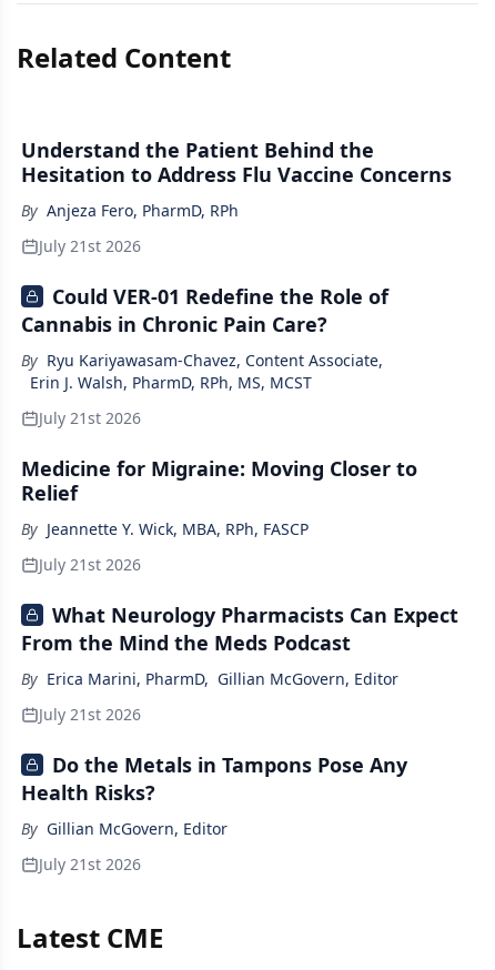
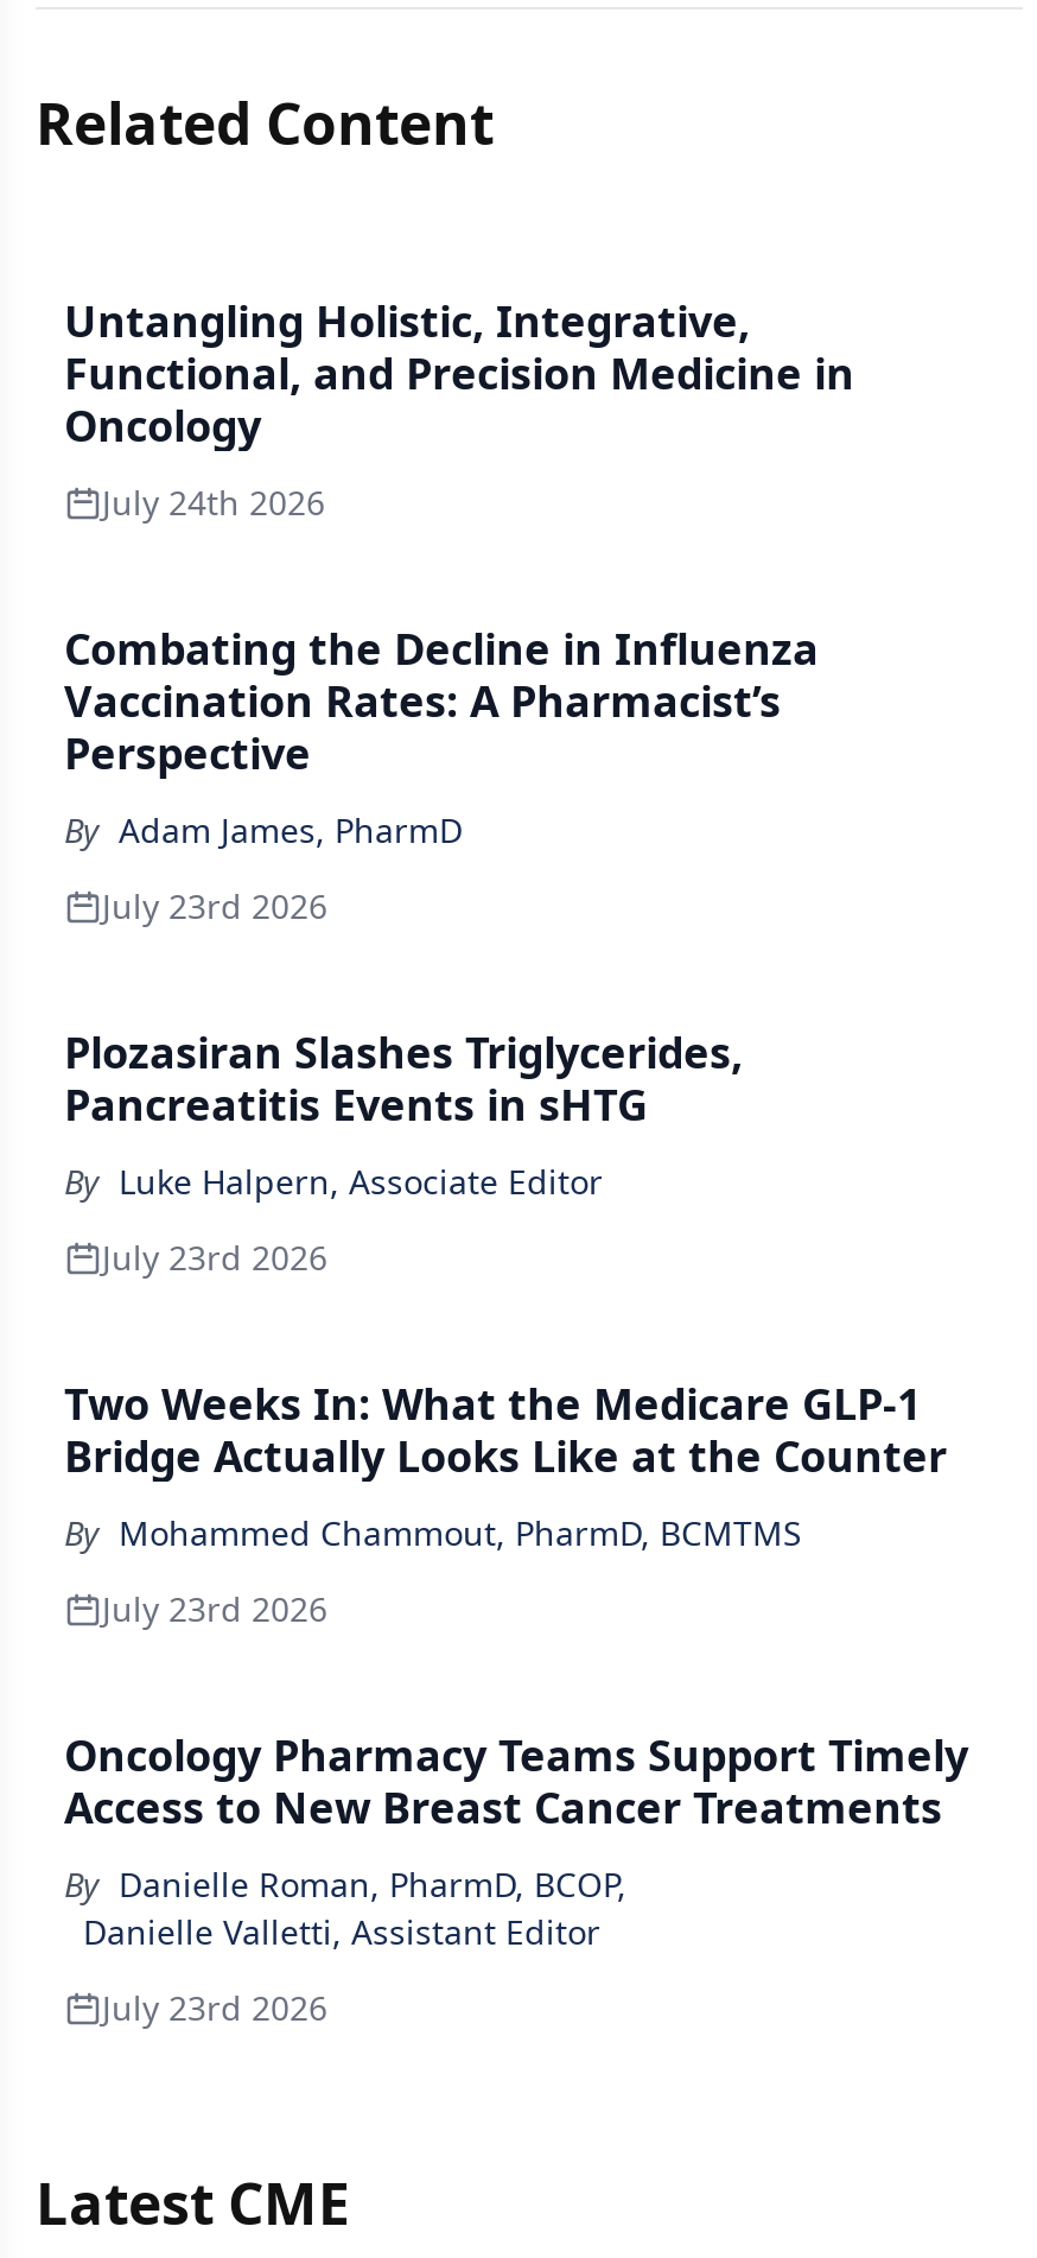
[21,137,458,875] Understand the Patient Behind the | Hesitation to Address Flu Vaccine Concerns | By Anjeza Fero, PharmD, RPh | July 21st 2026 | Could VER-01 Redefine the Role of | Cannabis in Chronic Pain Care? | By Ryu Kariyawasam-Chavez, Content Associate, | Erin J. Walsh, PharmD, RPh, MS, MCST | July 21st 2026 | Medicine for Migraine: Moving Closer to | Relief | By Jeannette Y. Wick, MBA, RPh, FASCP | July 21st 2026 | What Neurology Pharmacists Can Expect | From the Mind the Meds Podcast | By Erica Marini, PharmD, Gillian McGovern, Editor | July 21st 2026 | Do the Metals in Tampons Pose Any | Health Risks? | By Gillian McGovern, Editor | July 21st 2026 -> [64,292,968,2030] Untangling Holistic, Integrative, | Functional, and Precision Medicine in | Oncology | July 24th 2026 | Combating the Decline in Influenza | Vaccination Rates: A Pharmacist’s | Perspective | By Adam James, PharmD | July 23rd 2026 | Plozasiran Slashes Triglycerides, | Pancreatitis Events in sHTG | By Luke Halpern, Associate Editor | July 23rd 2026 | Two Weeks In: What the Medicare GLP-1 | Bridge Actually Looks Like at the Counter | By Mohammed Chammout, PharmD, BCMTMS | July 23rd 2026 | Oncology Pharmacy Teams Support Timely | Access to New Breast Cancer Treatments | By Danielle Roman, PharmD, BCOP, | Danielle Valletti, Assistant Editor | July 23rd 2026

